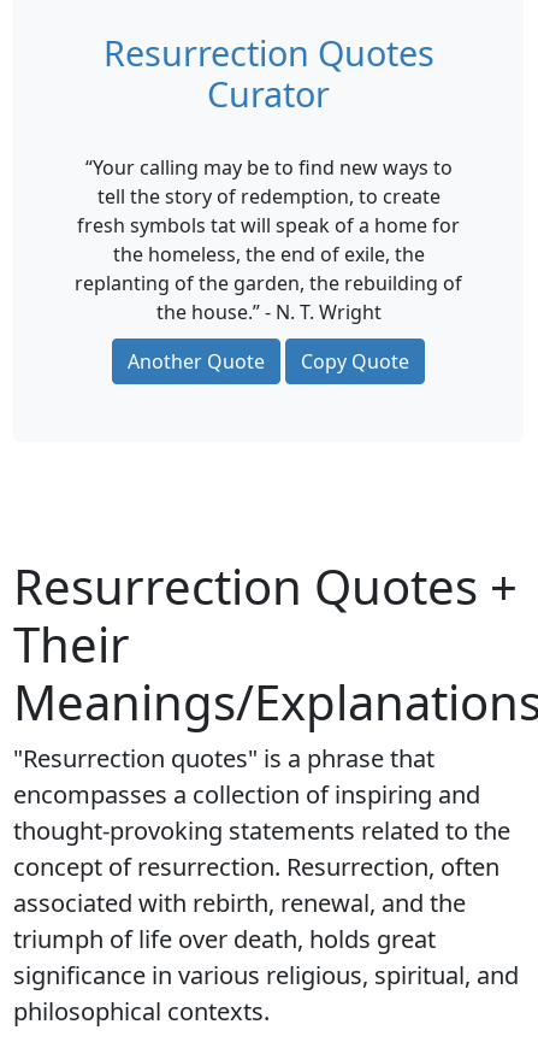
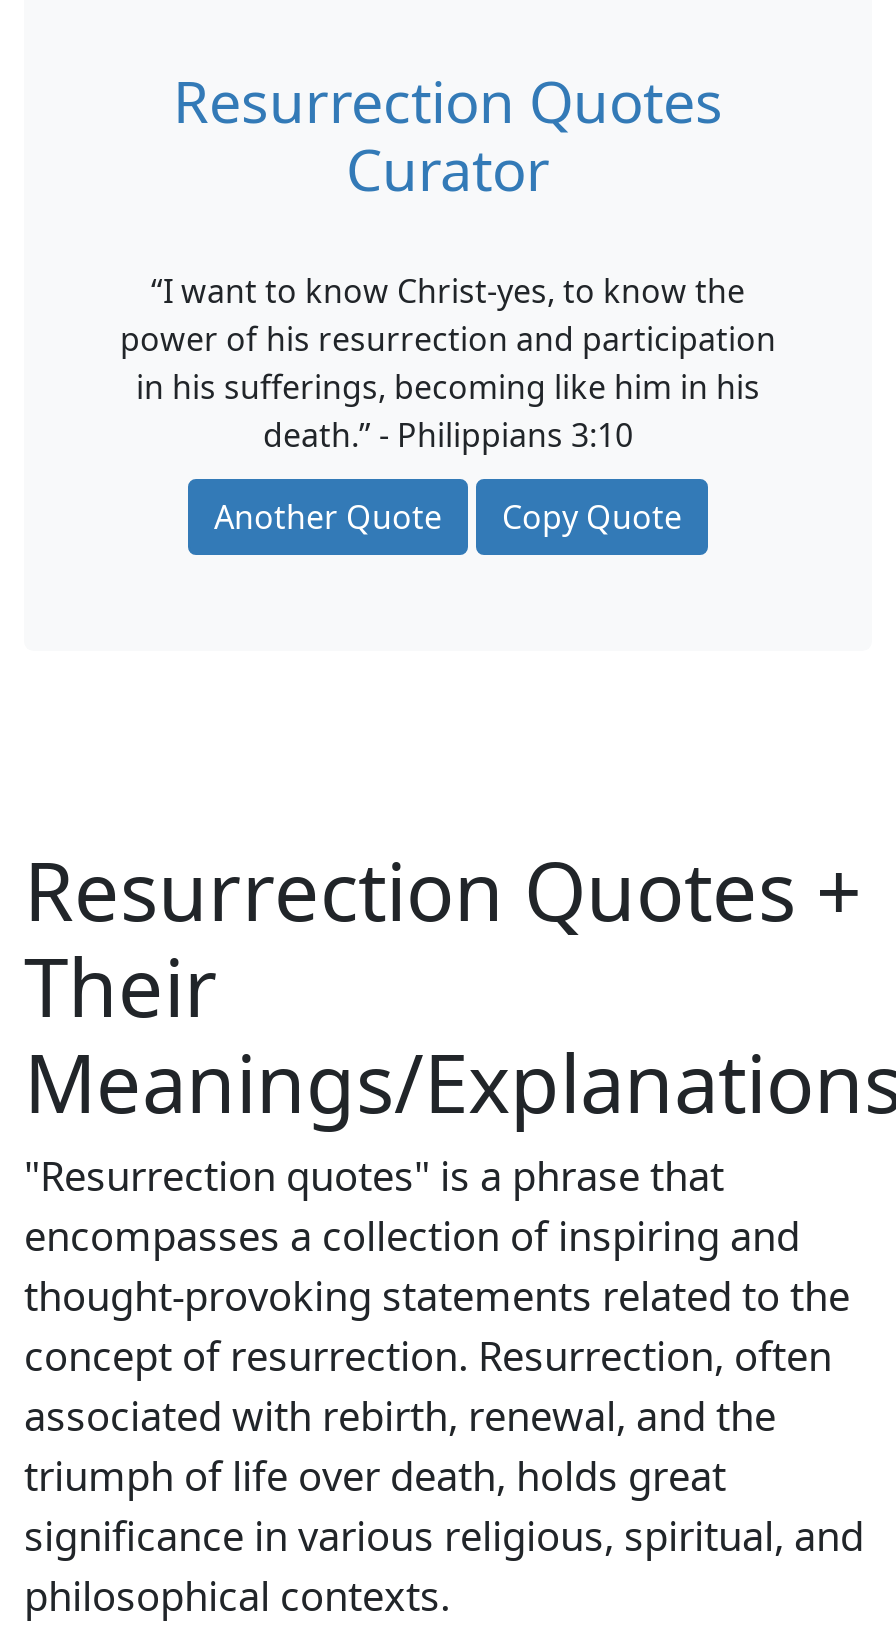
[75,154,462,325] “Your calling may be to find new ways to | tell the story of redemption, to create | fresh symbols tat will speak of a home for | the homeless, the end of exile, the | replanting of the garden, the rebuilding of | the house.” - N. T. Wright -> [120,269,776,457] “I want to know Christ-yes, to know the | power of his resurrection and participation | in his sufferings, becoming like him in his | death.” - Philippians 3:10

